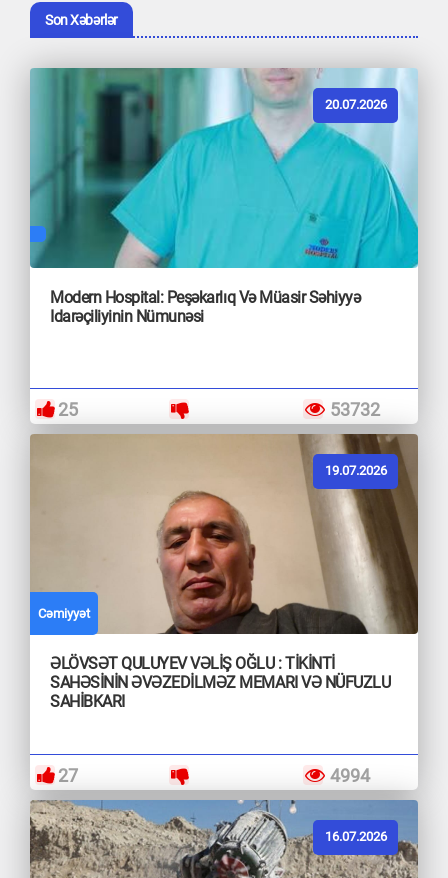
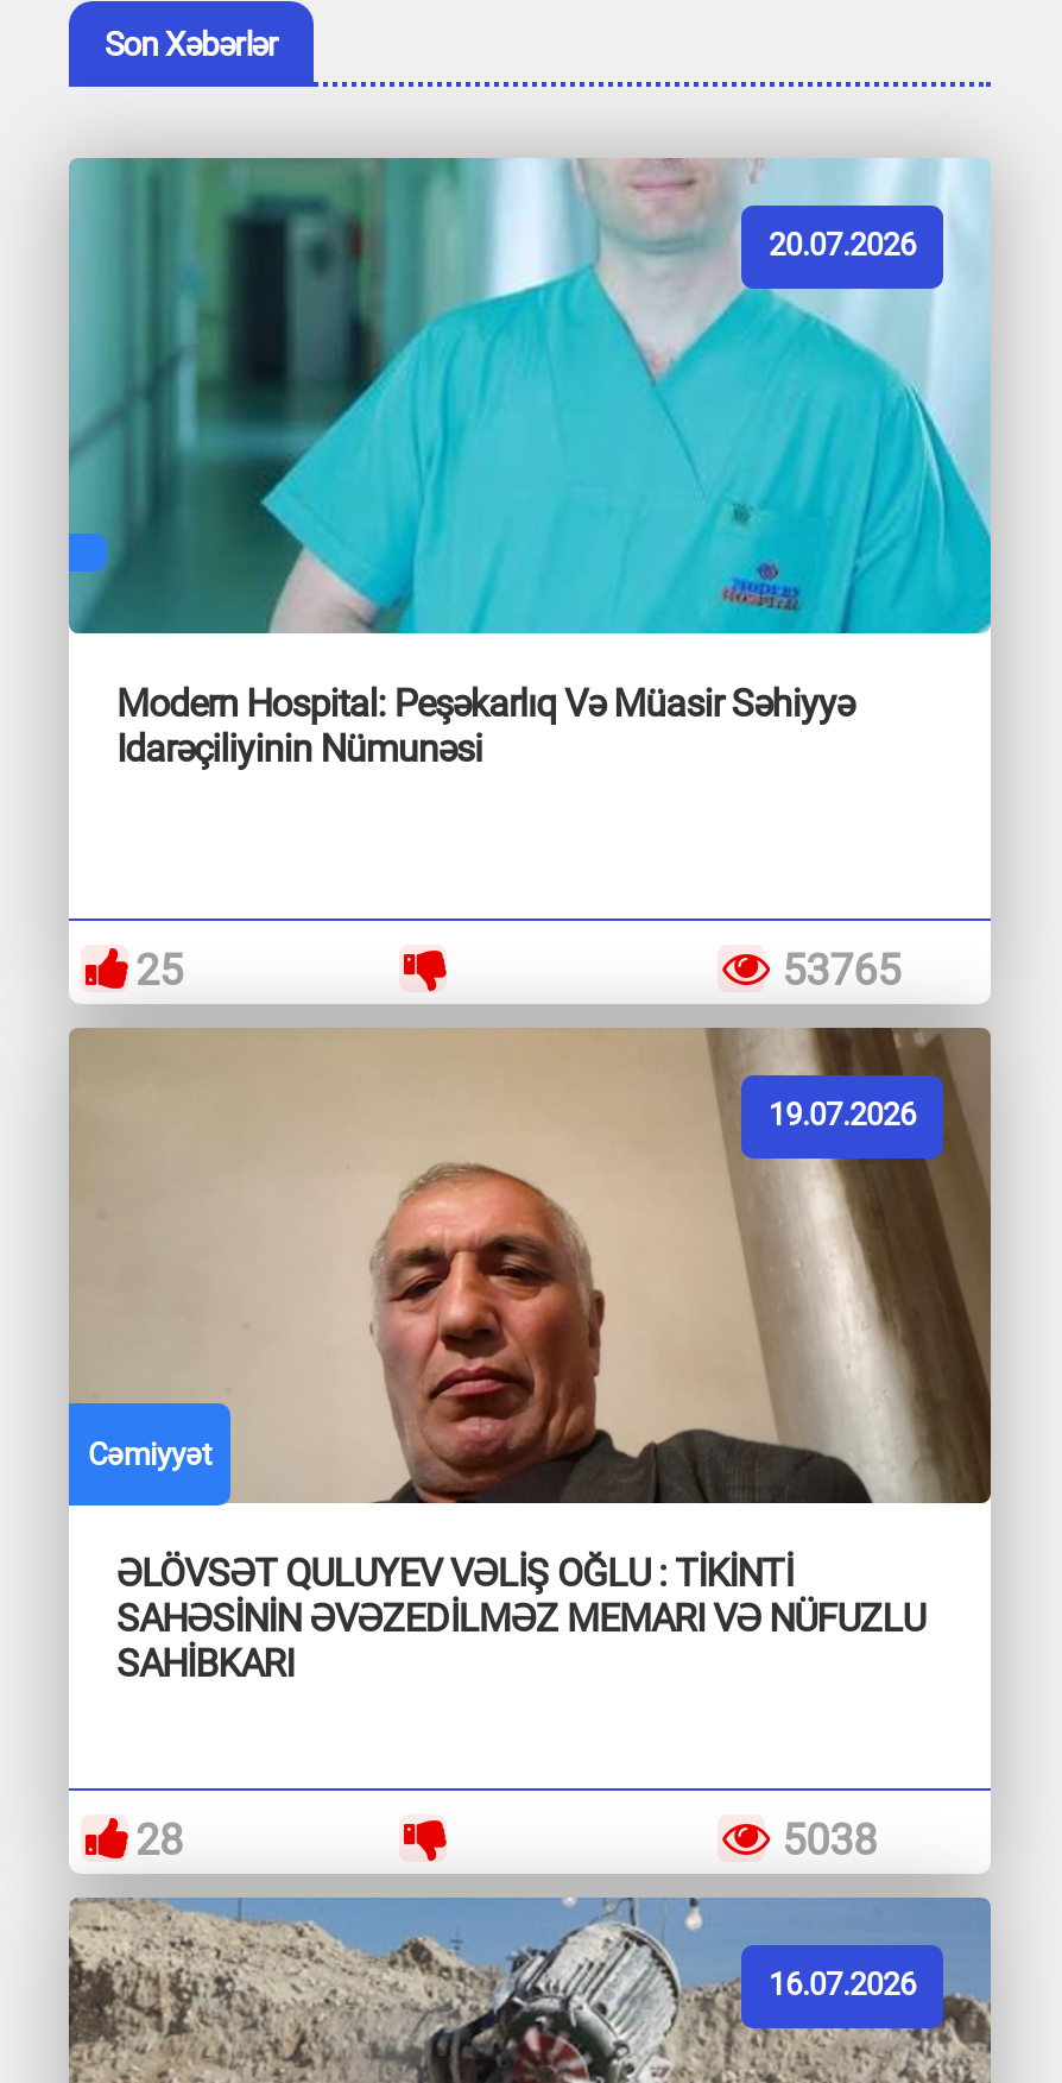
[326,399,380,420] 53732 -> [772,945,901,995] 53765
[58,765,78,786] 27 -> [135,1815,183,1865] 28
[326,765,370,786] 4994 -> [772,1815,877,1865] 5038

